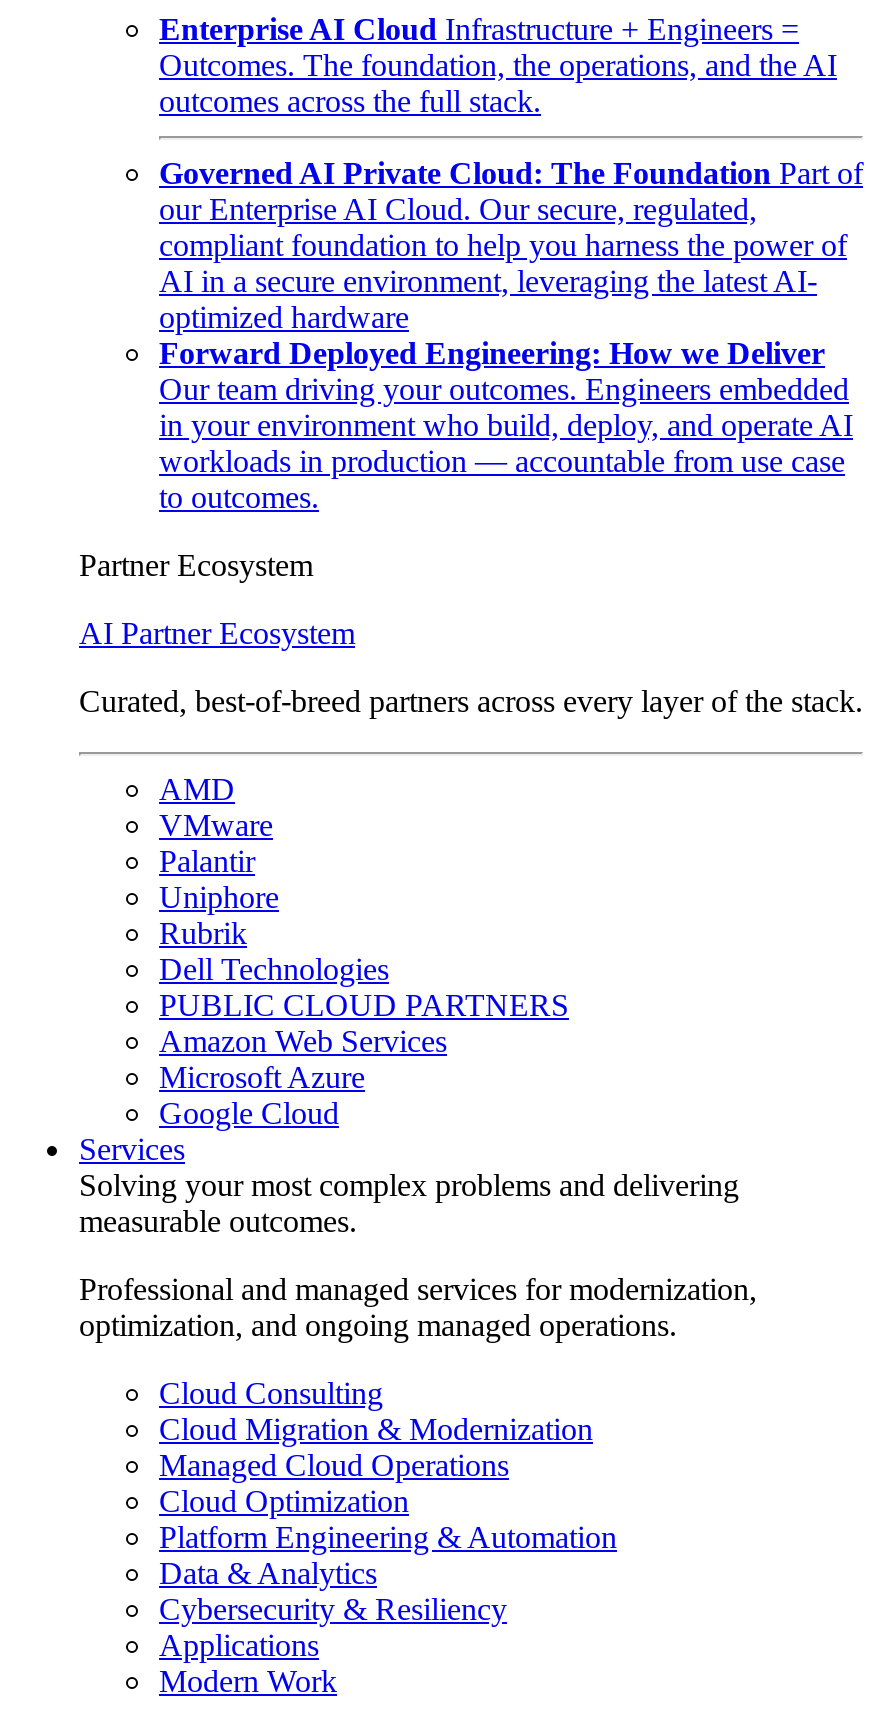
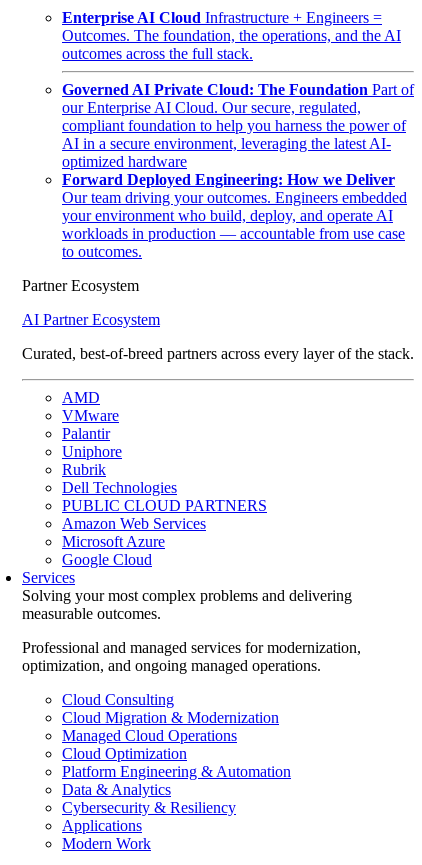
[159,408,853,442] in your environment who build, deploy, and operate AI -> [62,207,393,224] your environment who build, deploy, and operate AI

